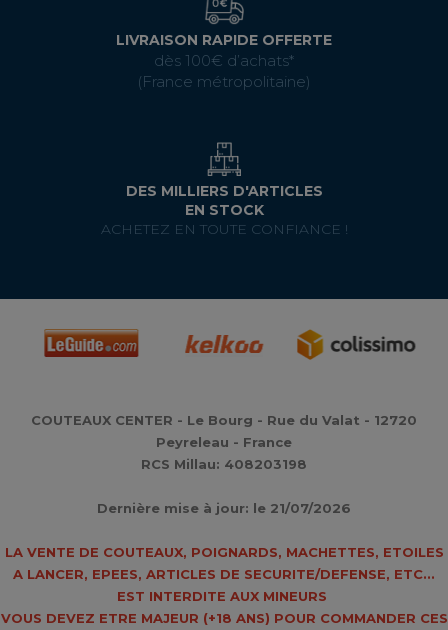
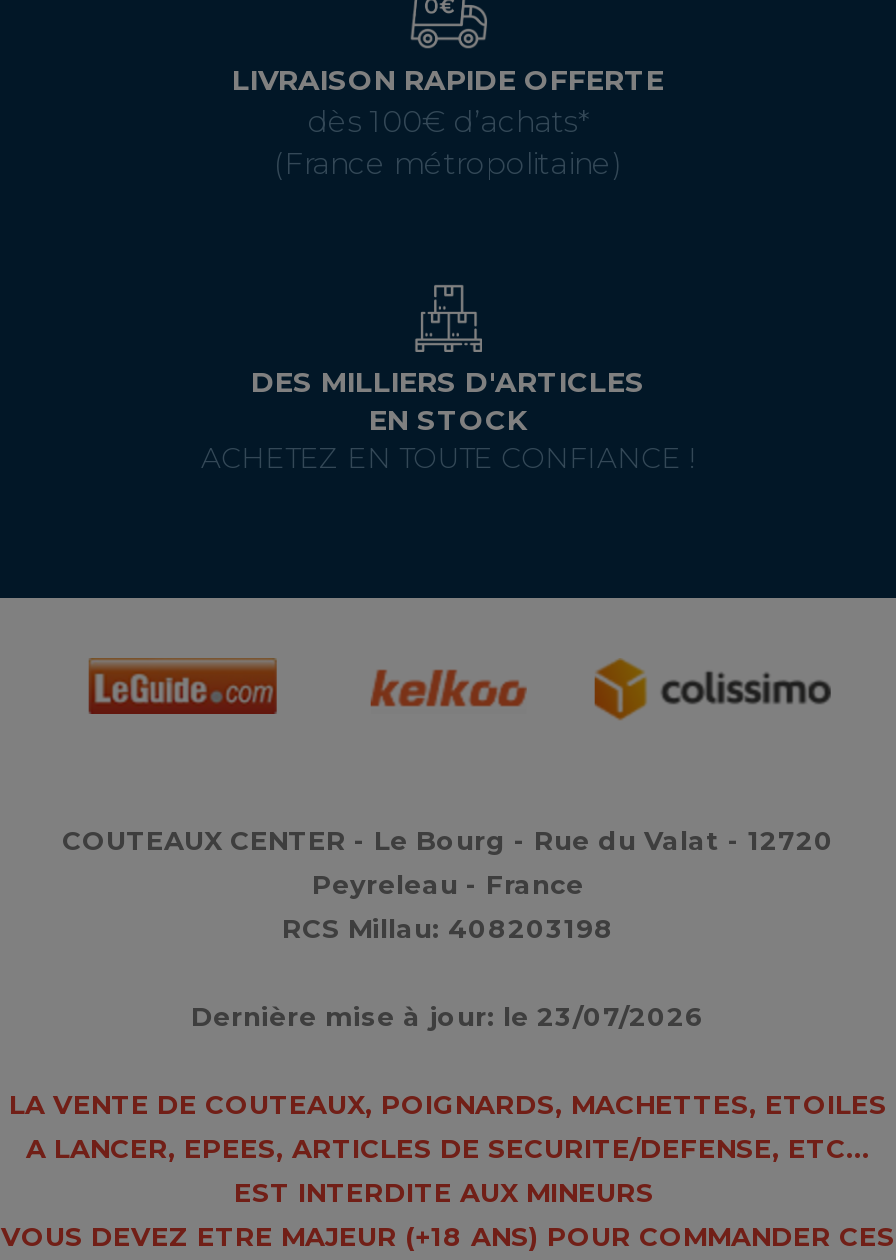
[97,500,351,516] Dernière mise à jour: le 21/07/2026 -> [191,999,705,1031] Dernière mise à jour: le 23/07/2026

